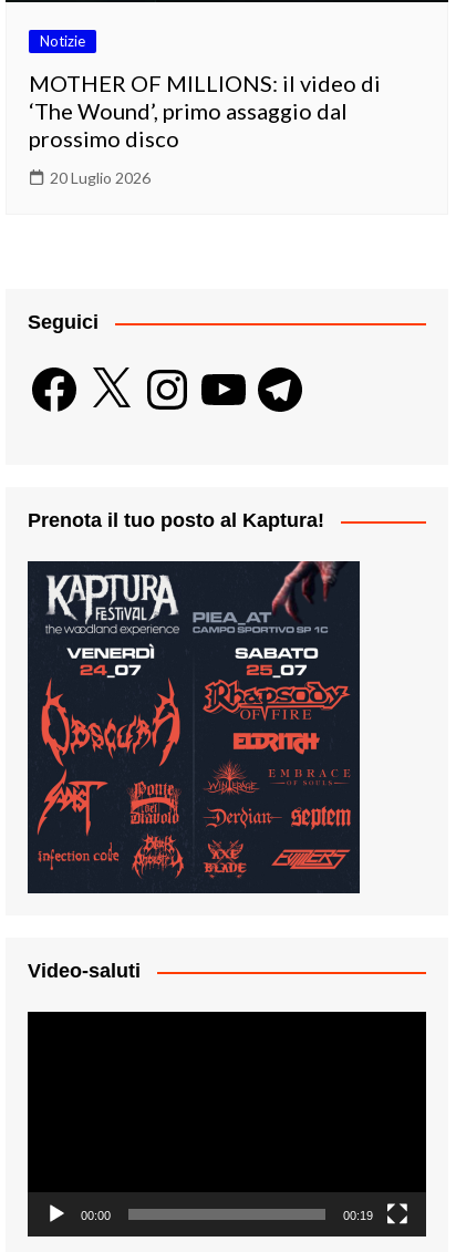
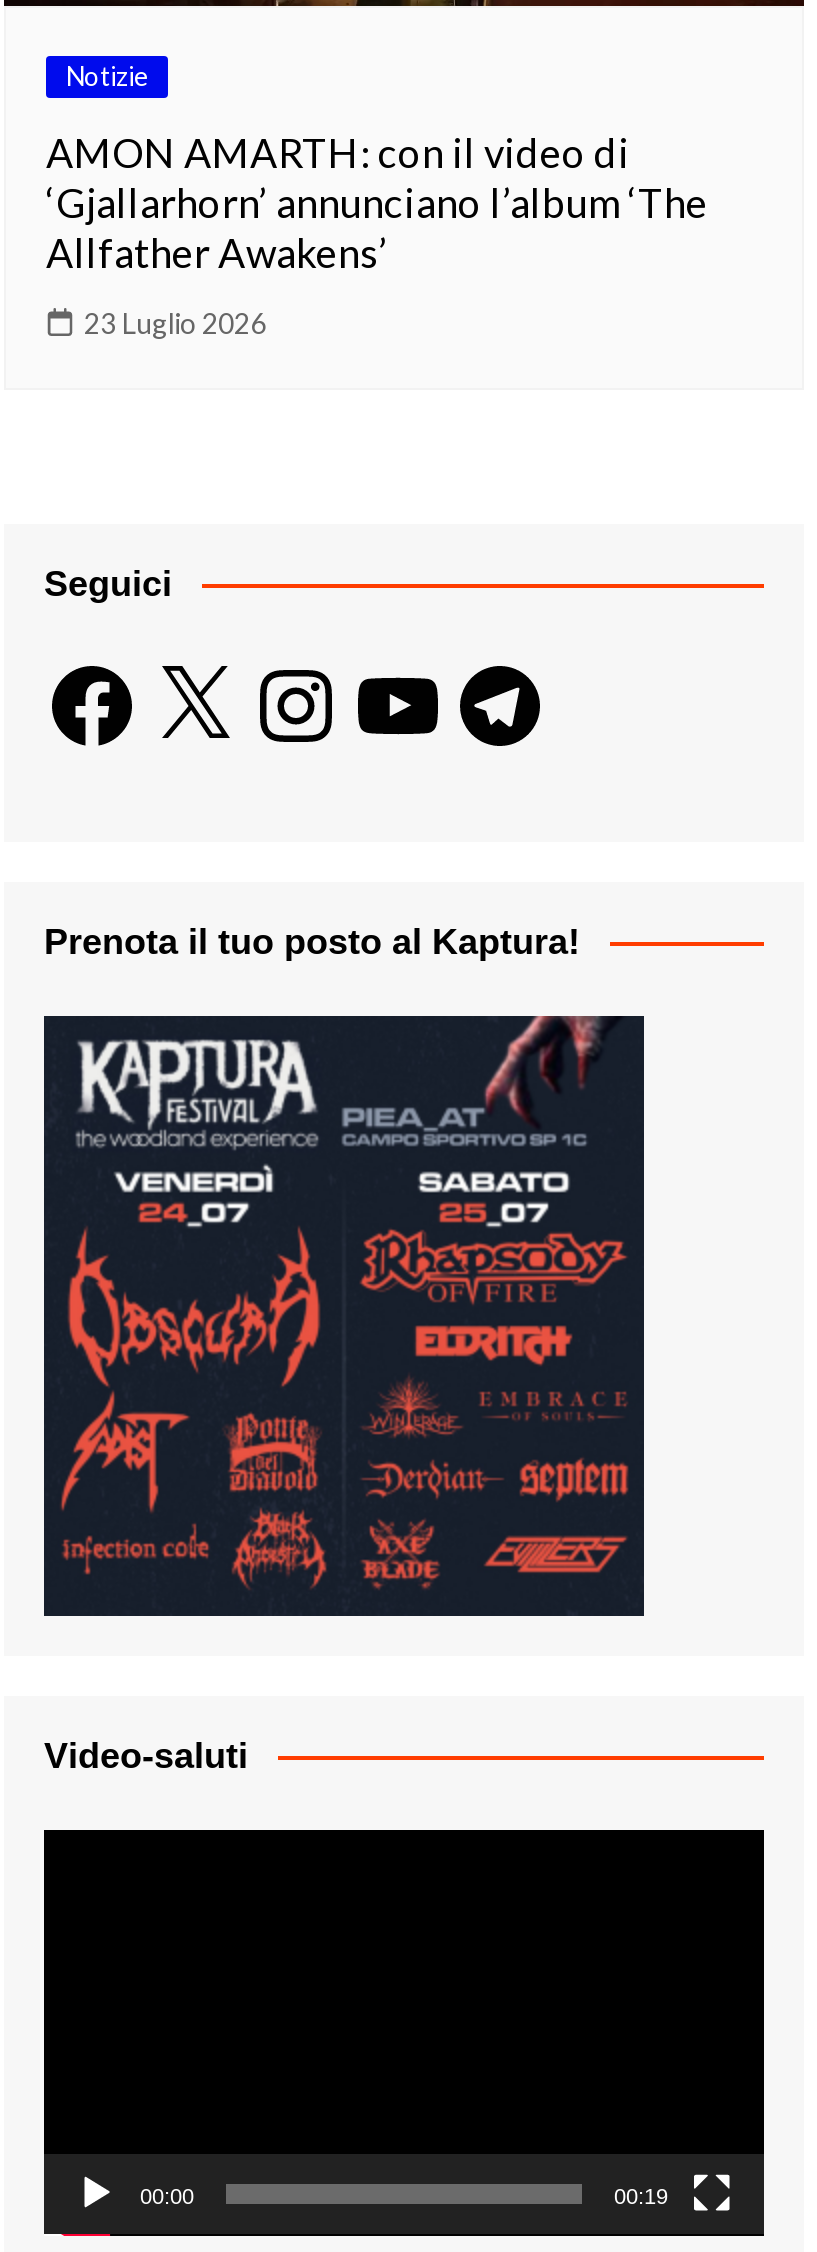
[29,70,381,152] MOTHER OF MILLIONS: il video di | ‘The Wound’, primo assaggio dal | prossimo disco -> [46,127,708,275] AMON AMARTH: con il video di | ‘Gjallarhorn’ annunciano l’album ‘The | Allfather Awakens’
[50,169,151,188] 20 Luglio 2026 -> [84,305,266,339] 23 Luglio 2026

